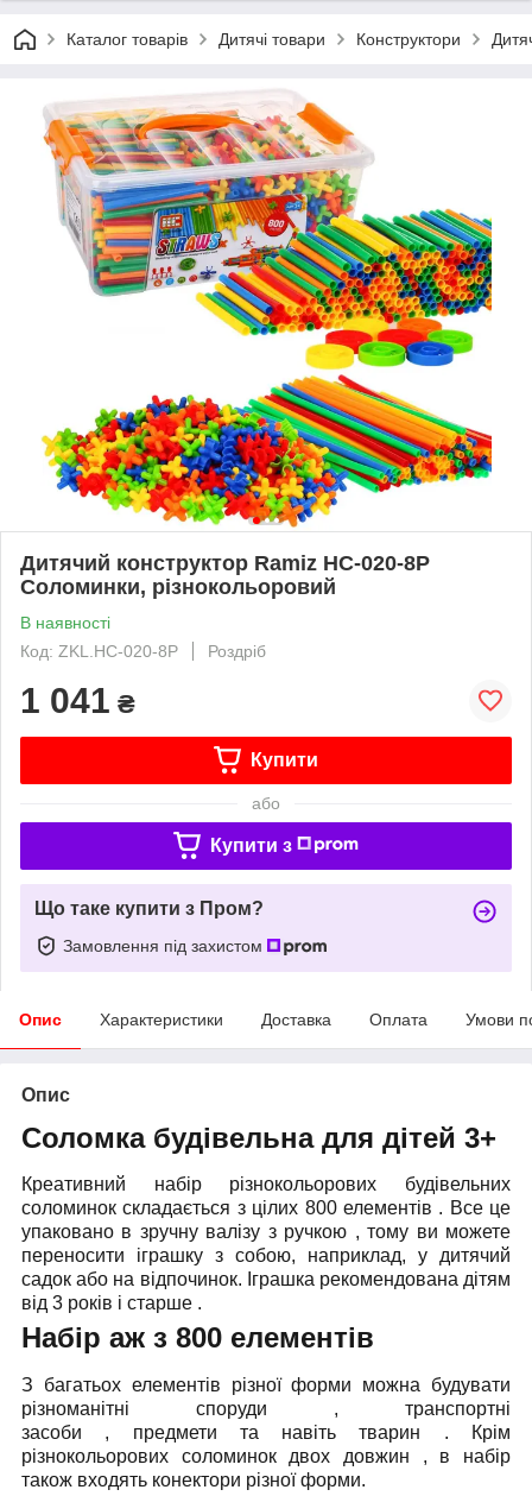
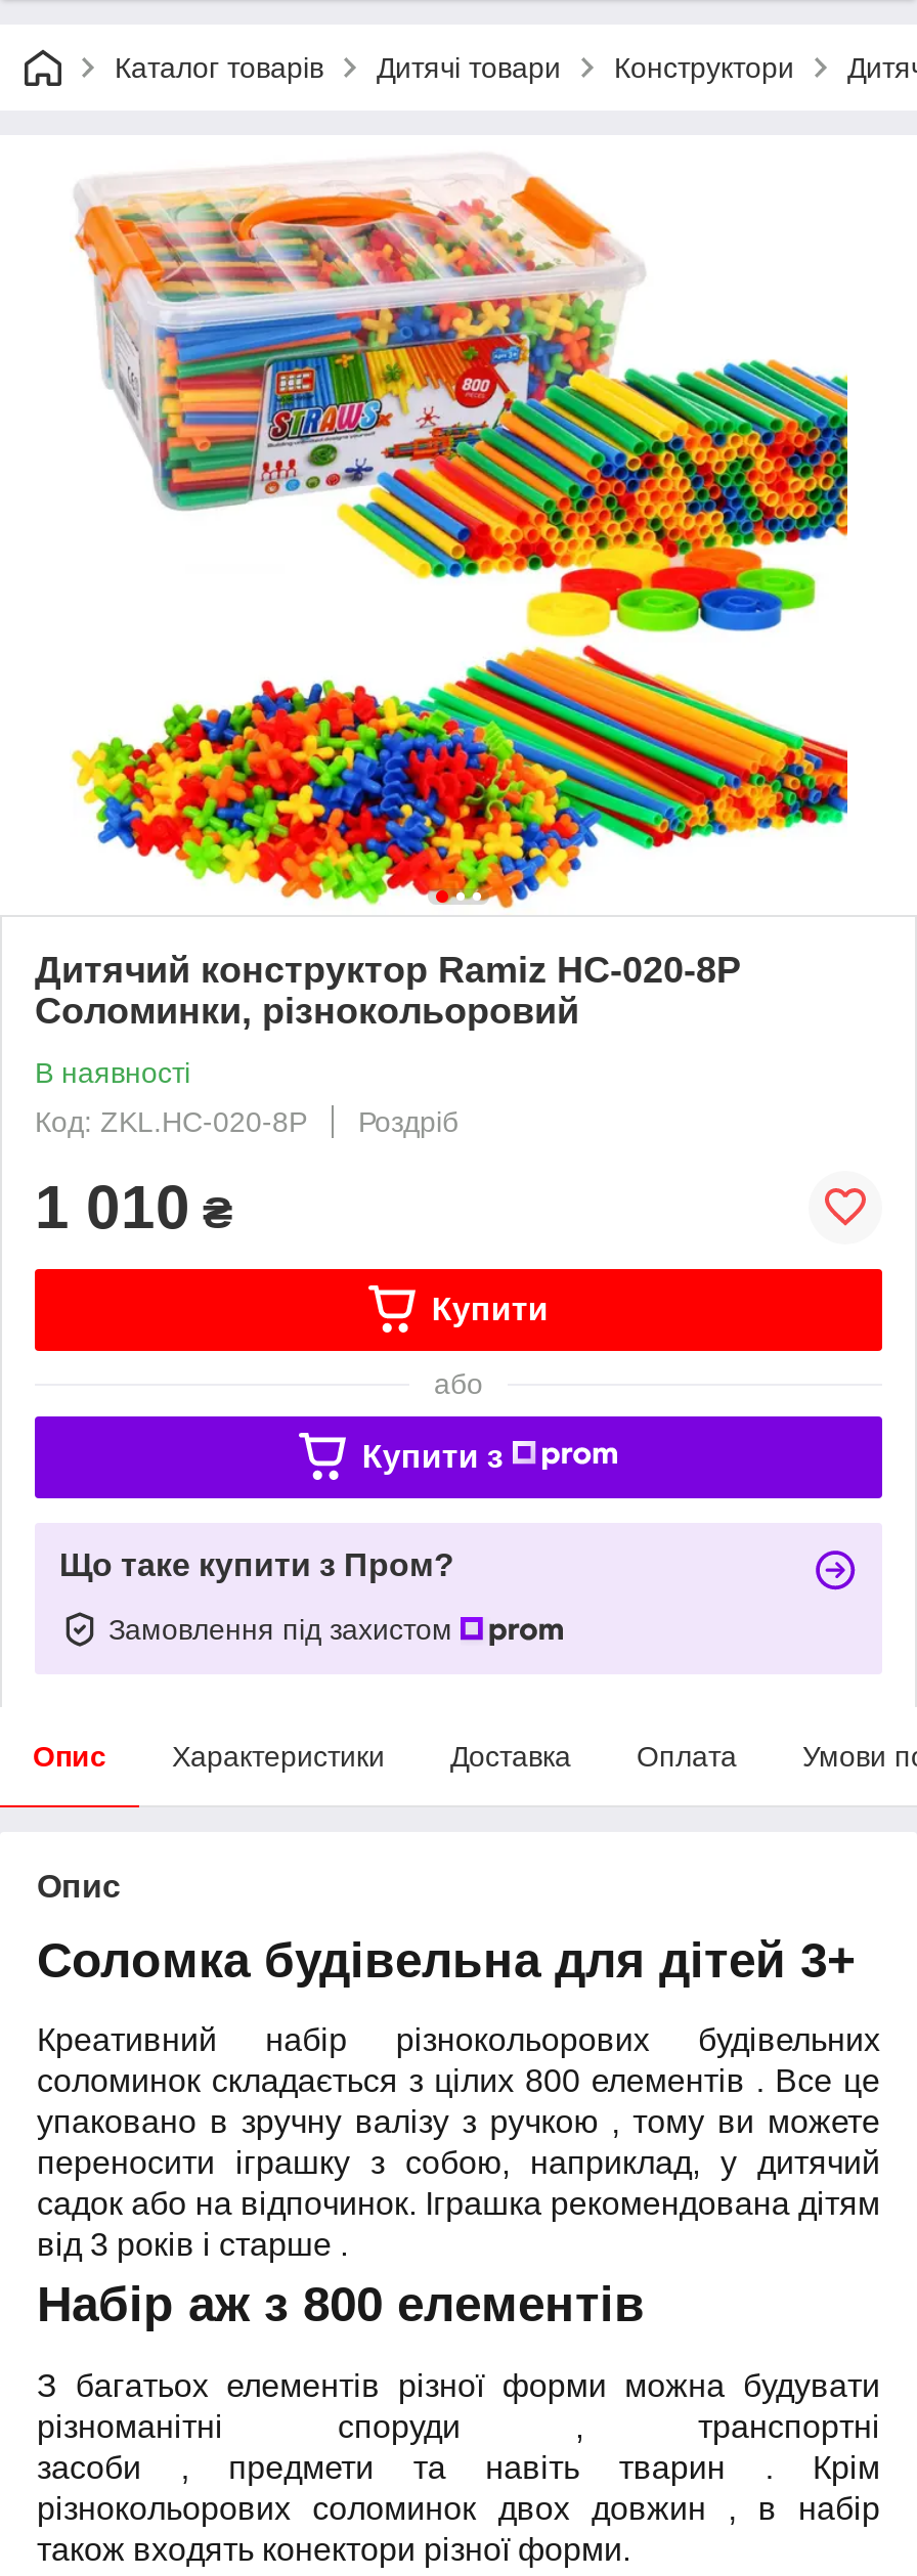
[20,681,135,720] 1 041 ₴ -> [35,1172,233,1240] 1 010 ₴

